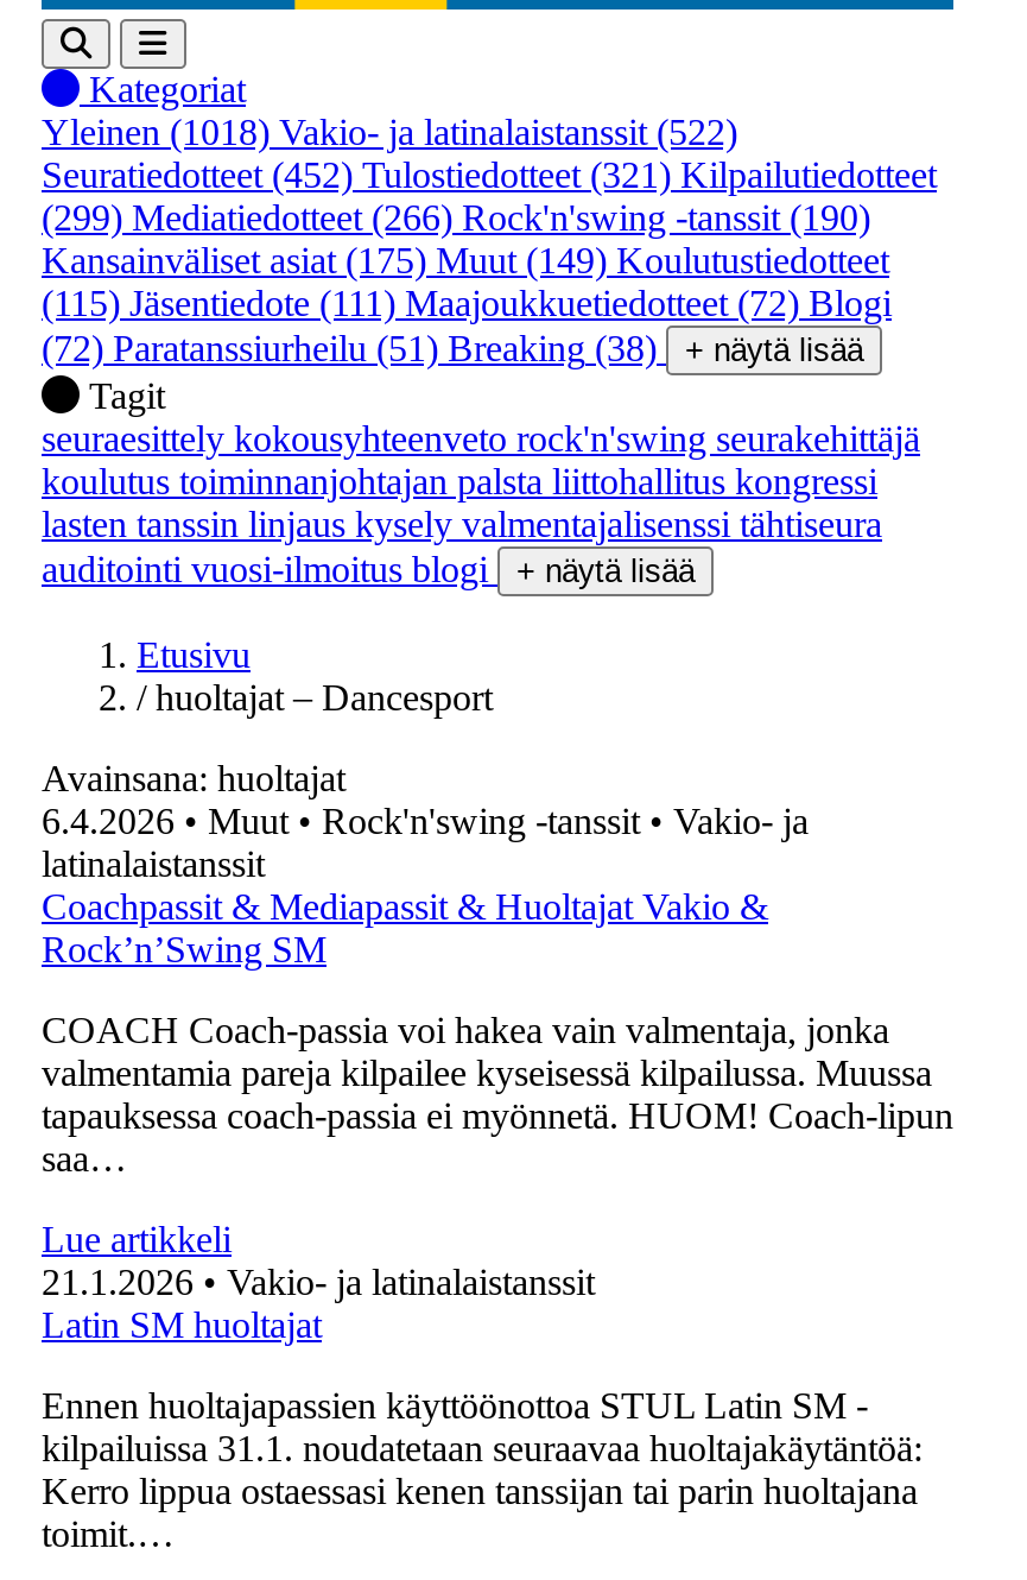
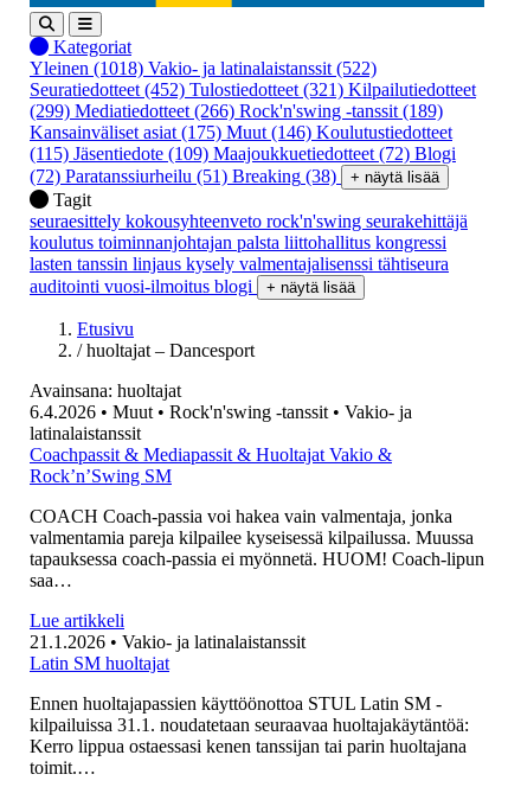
[42,197,870,238] (299) Mediatiedotteet (266) Rock'n'swing -tanssit (190) -> [30,101,443,121] (299) Mediatiedotteet (266) Rock'n'swing -tanssit (189)
[42,240,889,280] Kansainväliset asiat (175) Muut (149) Koulutustiedotteet -> [30,122,452,142] Kansainväliset asiat (175) Muut (146) Koulutustiedotteet
[42,283,892,323] (115) Jäsentiedote (111) Maajoukkuetiedotteet (72) Blogi -> [30,143,456,164] (115) Jäsentiedote (109) Maajoukkuetiedotteet (72) Blogi

